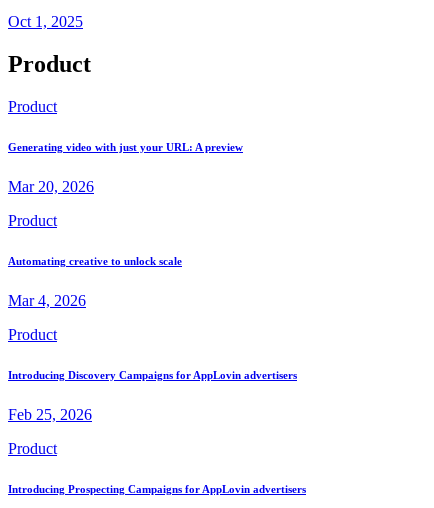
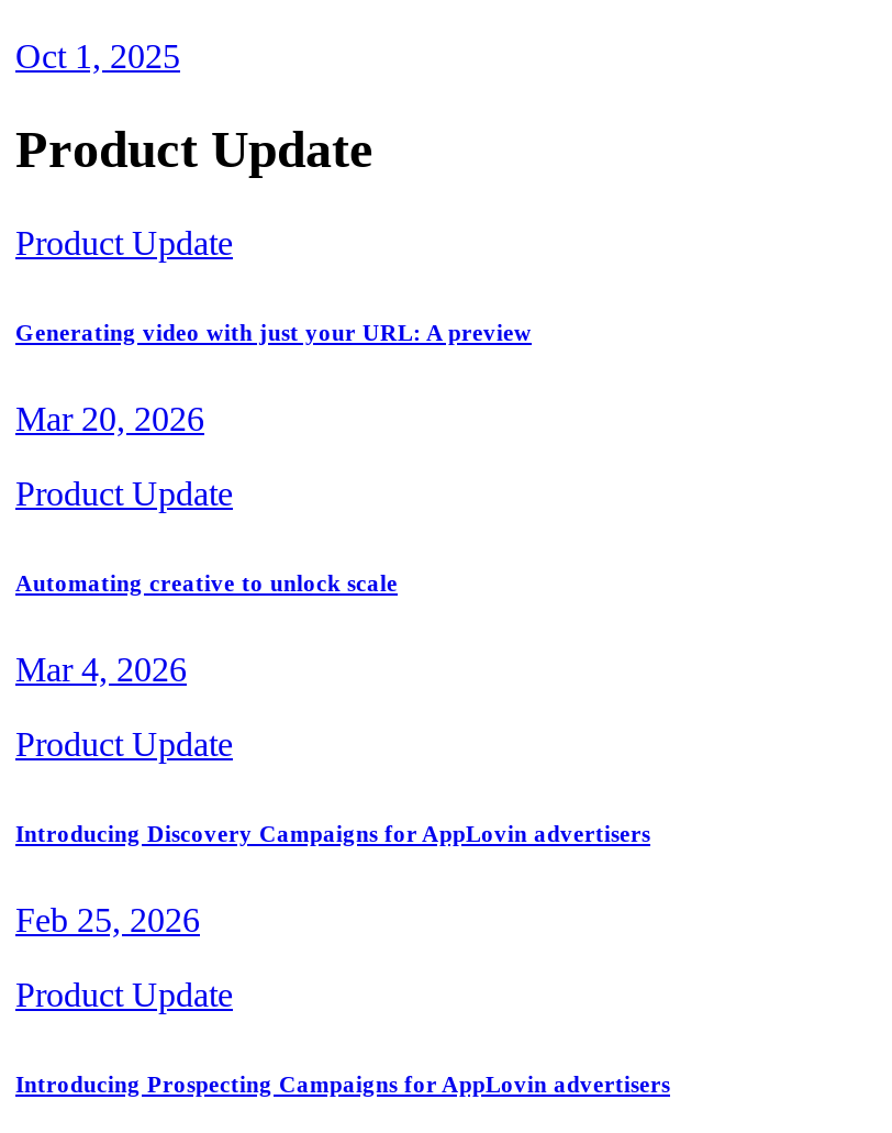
[8,51,91,77] Product -> [15,121,373,178] Product Update
[8,98,57,115] Product -> [15,224,233,262] Product Update
[8,212,57,229] Product -> [15,475,233,512] Product Update
[8,326,57,343] Product -> [15,725,233,762] Product Update
[8,440,57,457] Product -> [15,976,233,1013] Product Update

